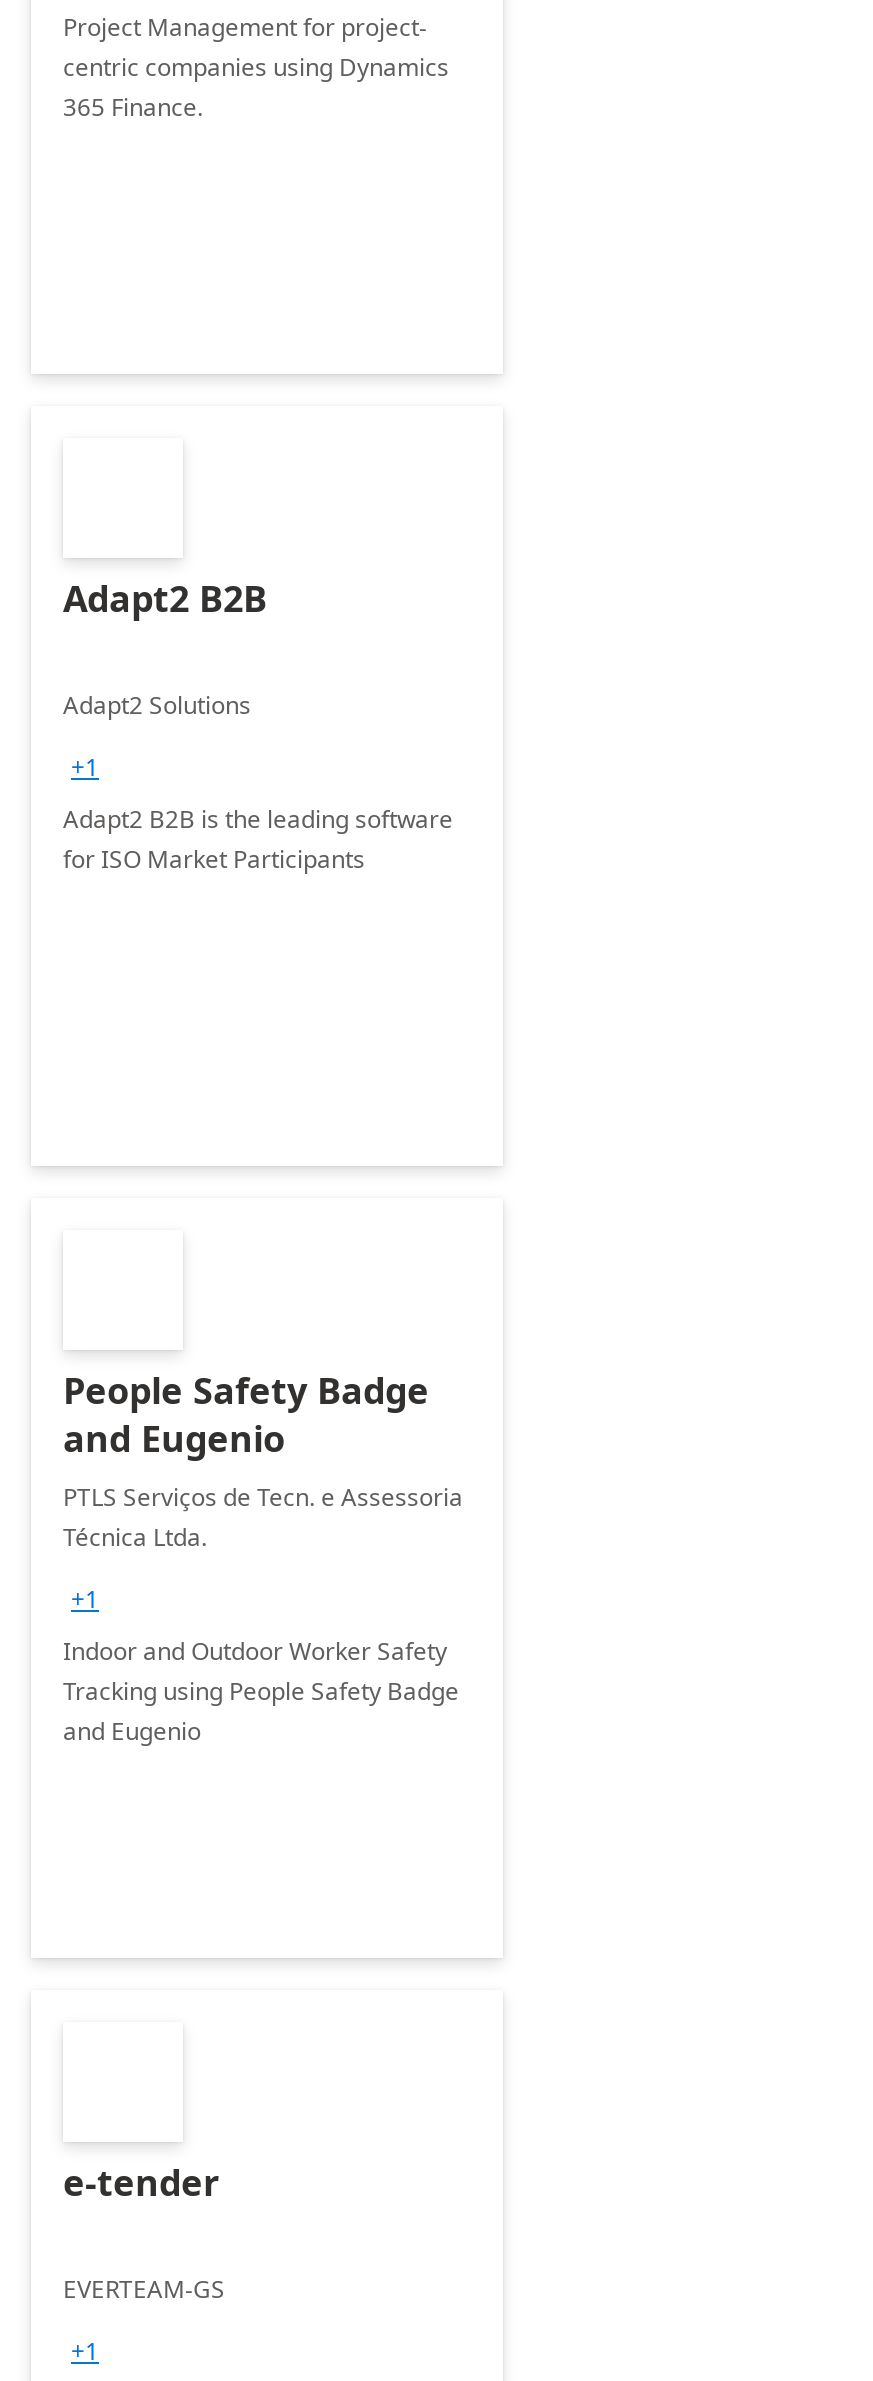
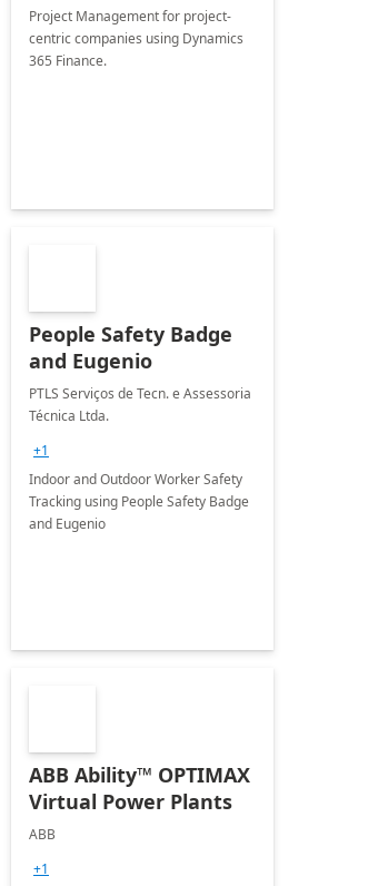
[63,574,453,876] Adapt2 B2B | Adapt2 Solutions | +1 | Adapt2 B2B is the leading software | for ISO Market Participants -> none
[63,2158,225,2306] e-tender | EVERTEAM-GS -> [29,761,250,844] ABB Ability™ OPTIMAX | Virtual Power Plants | ABB

